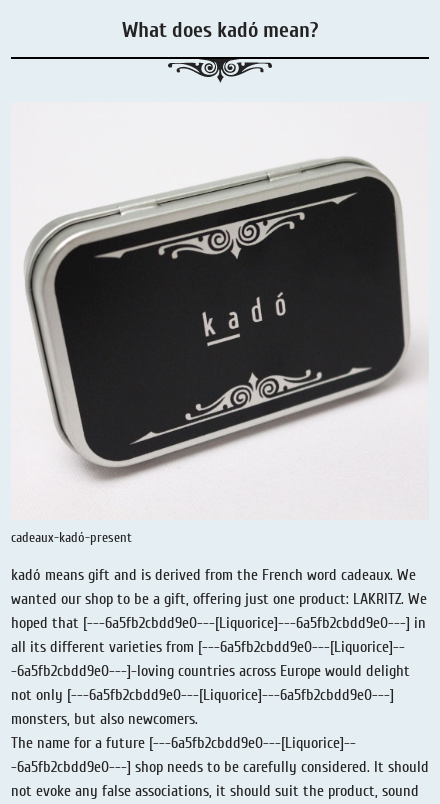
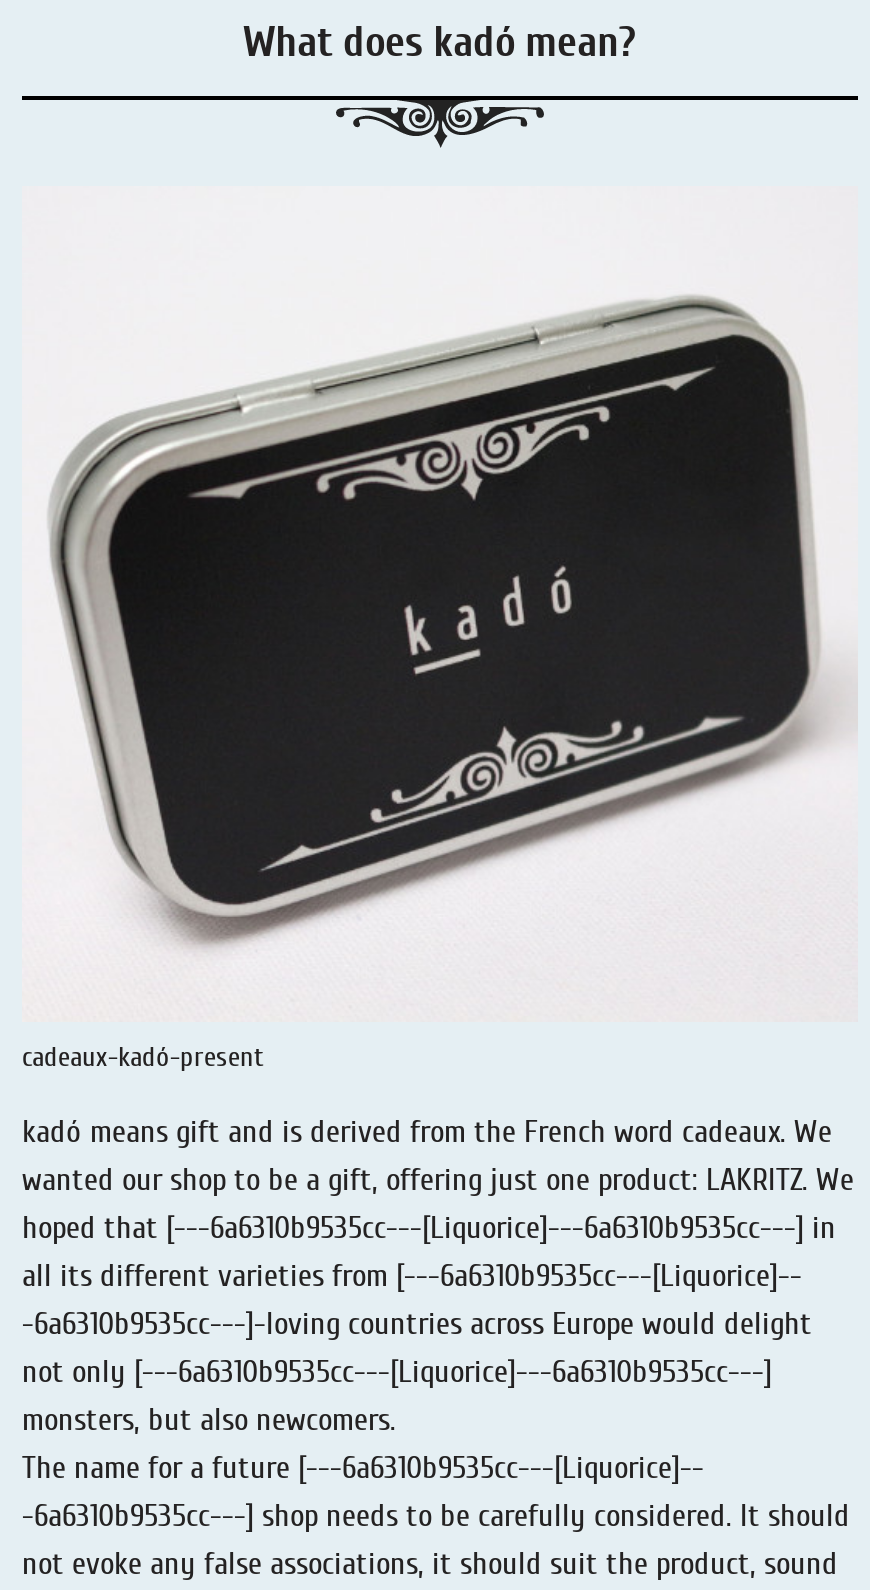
[11,614,426,632] hoped that [---6a5fb2cbdd9e0---[Liquorice]---6a5fb2cbdd9e0---] in -> [22,1210,836,1246] hoped that [---6a6310b9535cc---[Liquorice]---6a6310b9535cc---] in
[11,638,405,656] all its different varieties from [---6a5fb2cbdd9e0---[Liquorice]-- -> [22,1258,802,1294] all its different varieties from [---6a6310b9535cc---[Liquorice]--
[11,662,410,680] -6a5fb2cbdd9e0---]-loving countries across Europe would delight -> [22,1306,812,1342] -6a6310b9535cc---]-loving countries across Europe would delight
[11,686,394,704] not only [---6a5fb2cbdd9e0---[Liquorice]---6a5fb2cbdd9e0---] -> [22,1354,772,1390] not only [---6a6310b9535cc---[Liquorice]---6a6310b9535cc---]
[11,734,356,752] The name for a future [---6a5fb2cbdd9e0---[Liquorice]-- -> [22,1450,704,1486] The name for a future [---6a6310b9535cc---[Liquorice]--
[11,758,429,776] -6a5fb2cbdd9e0---] shop needs to be carefully considered. It should -> [22,1498,850,1534] -6a6310b9535cc---] shop needs to be carefully considered. It should

